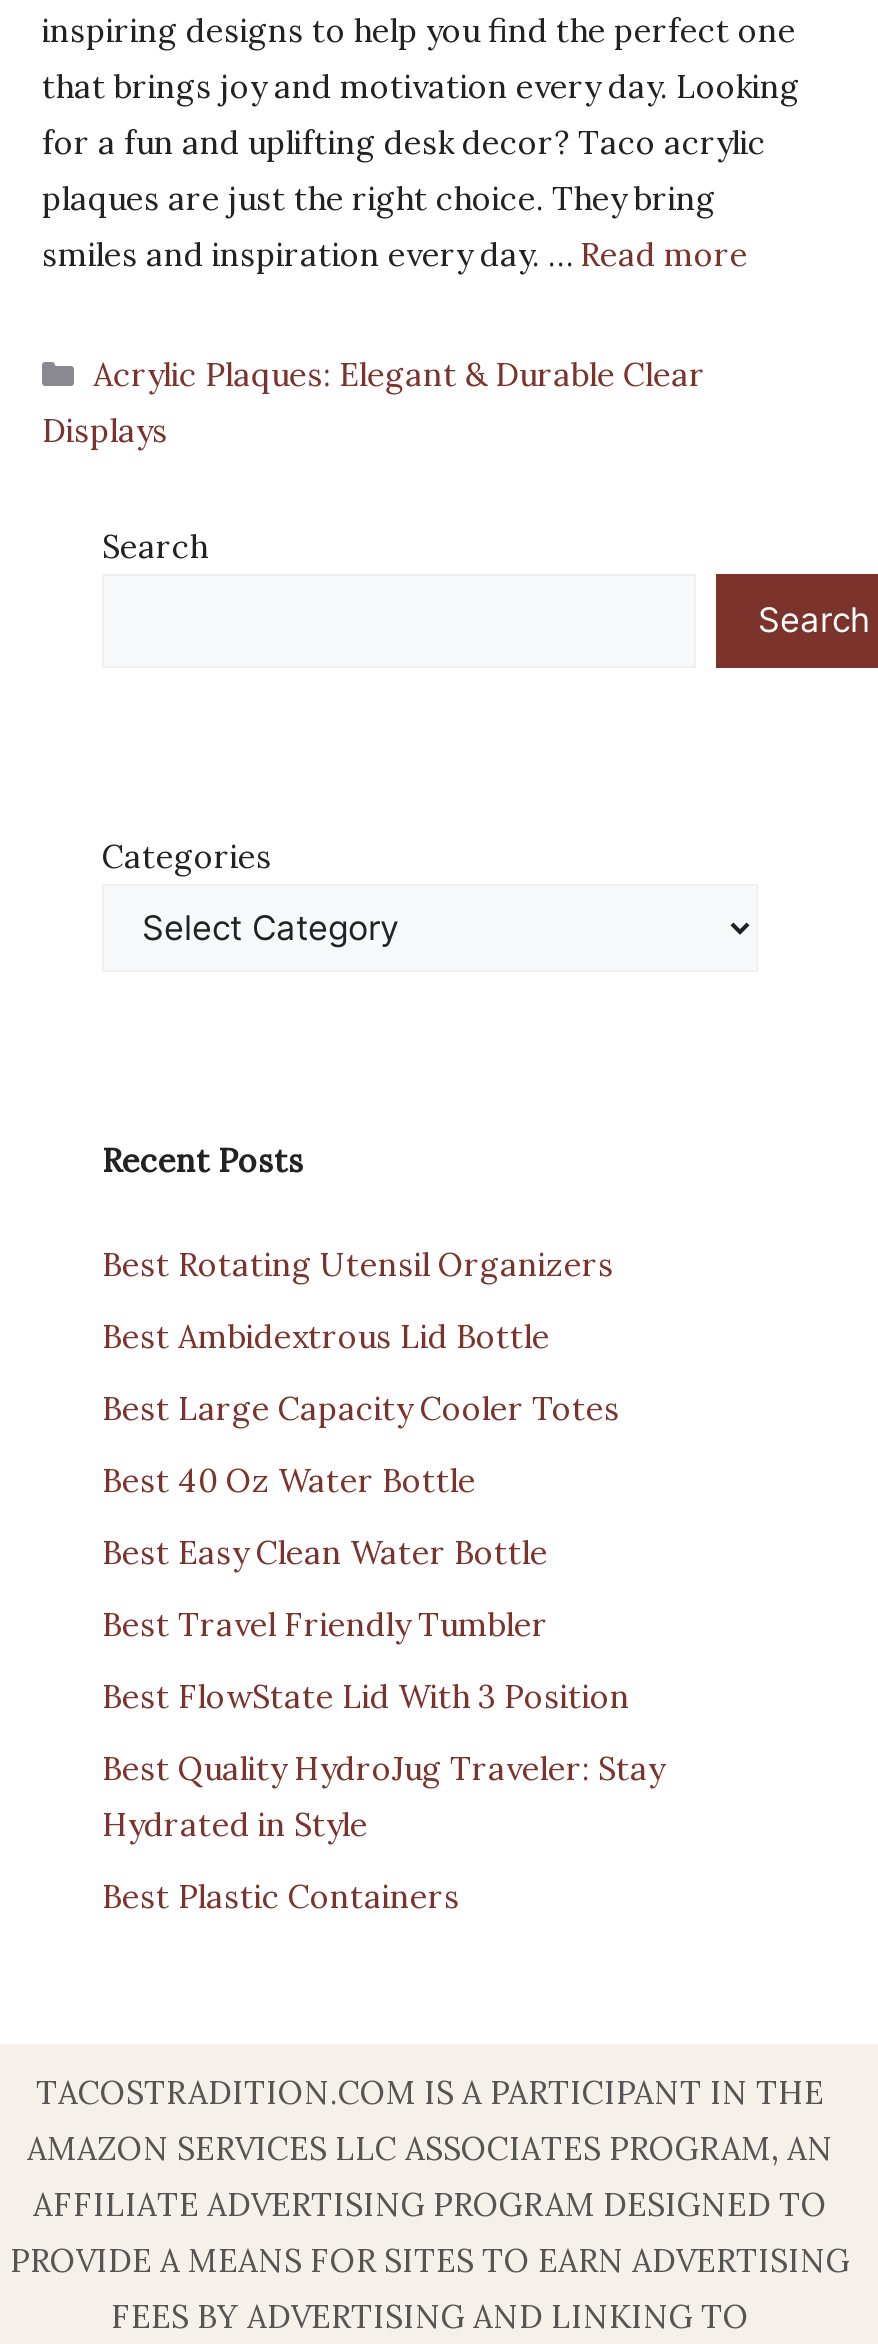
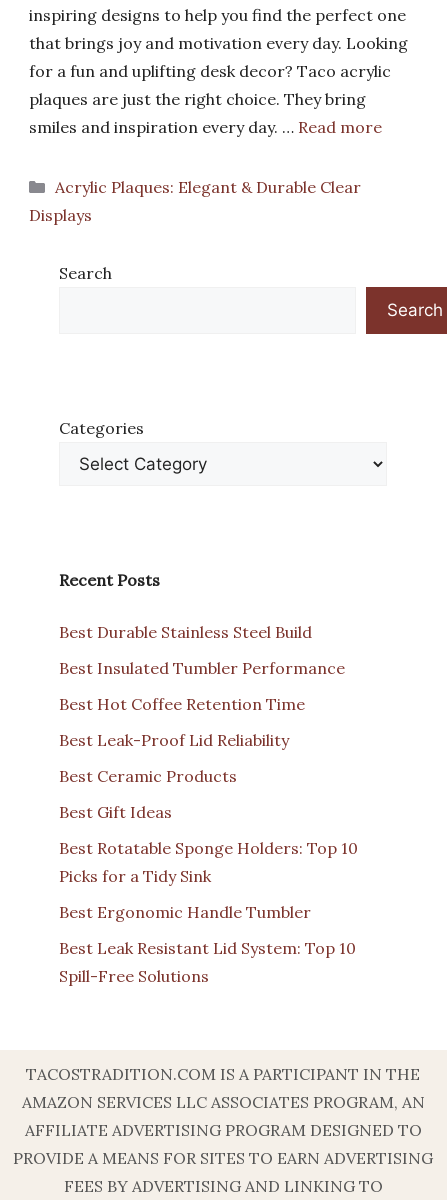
[102,1243,614,1283] Best Rotating Utensil Organizers -> [59,622,312,642] Best Durable Stainless Steel Build
[102,1315,550,1355] Best Ambidextrous Lid Bottle -> [59,658,345,678] Best Insulated Tumbler Performance
[102,1387,620,1427] Best Large Capacity Cooler Totes -> [59,694,305,714] Best Hot Coffee Retention Time
[102,1459,476,1499] Best 40 Oz Water Bottle -> [59,730,289,750] Best Leak-Proof Lid Reliability
[102,1531,548,1571] Best Easy Clean Water Bottle -> [59,766,237,786] Best Ceramic Products
[102,1603,548,1643] Best Travel Friendly Tumbler -> [59,802,172,822] Best Gift Ideas
[102,1675,630,1715] Best FlowState Lid With 3 Position -> [59,838,358,886] Best Rotatable Sponge Holders: Top 10 | Picks for a Tidy Sink
[102,1747,664,1843] Best Quality HydroJug Traveler: Stay | Hydrated in Style -> [59,902,311,922] Best Ergonomic Handle Tumbler
[102,1875,460,1915] Best Plastic Containers -> [59,938,356,986] Best Leak Resistant Lid System: Top 10 | Spill-Free Solutions

